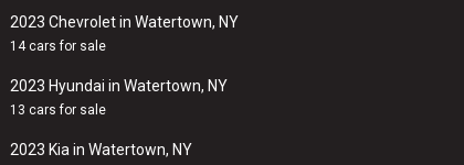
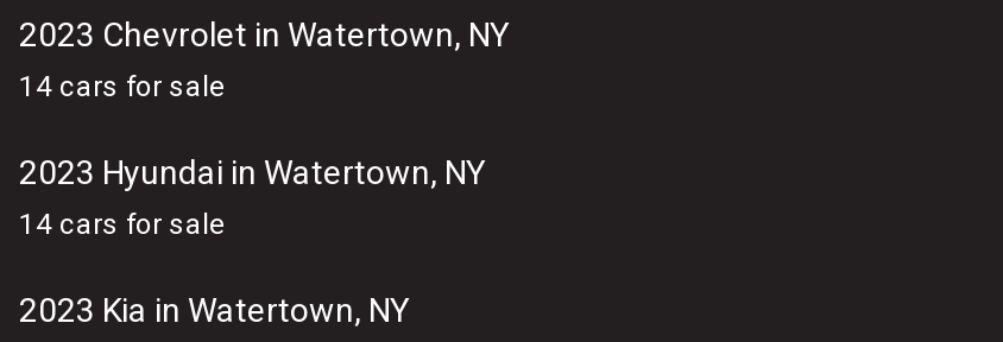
[10,102,106,118] 13 cars for sale -> [19,208,226,241] 14 cars for sale

